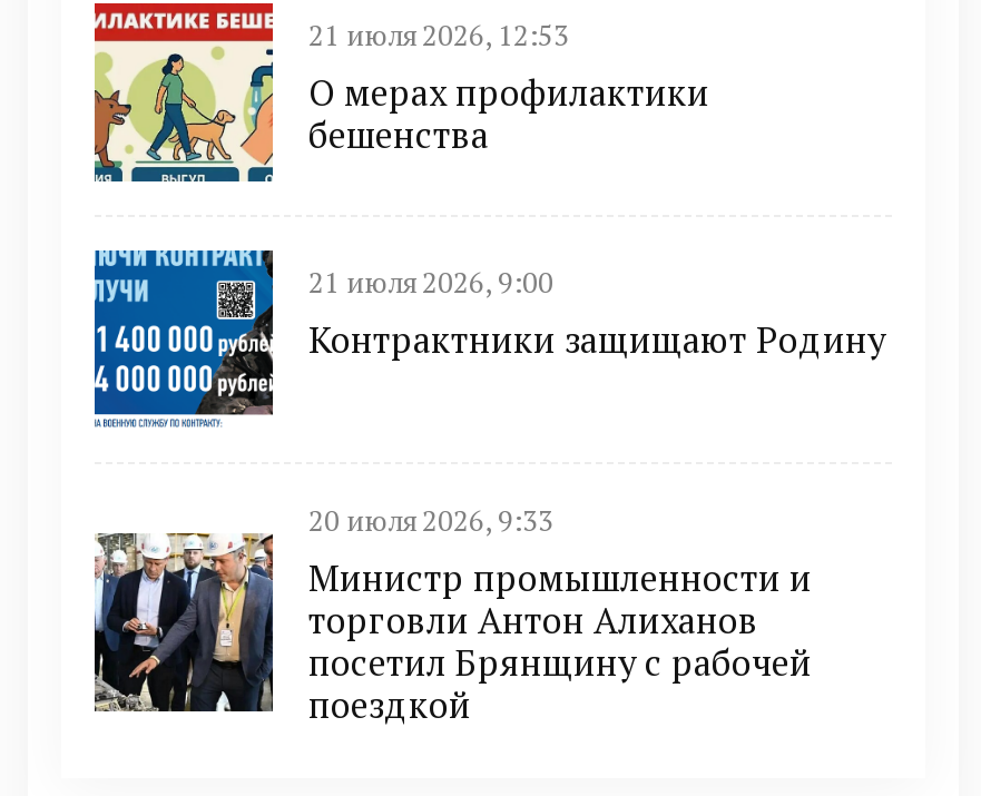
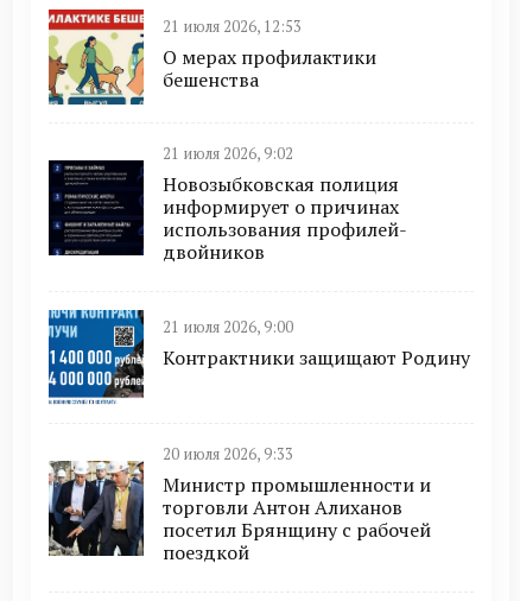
none -> [47,144,407,265] [image] | 21 июля 2026, 9:02 | Новозыбковская полиция | информирует о причинах | использования профилей- | двойников

